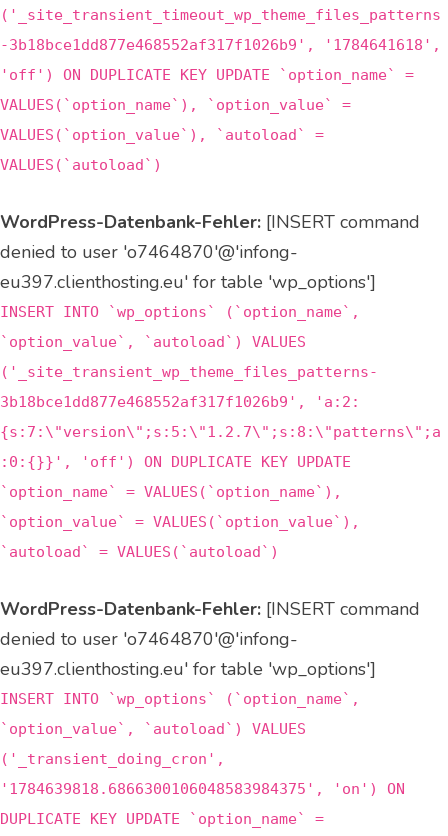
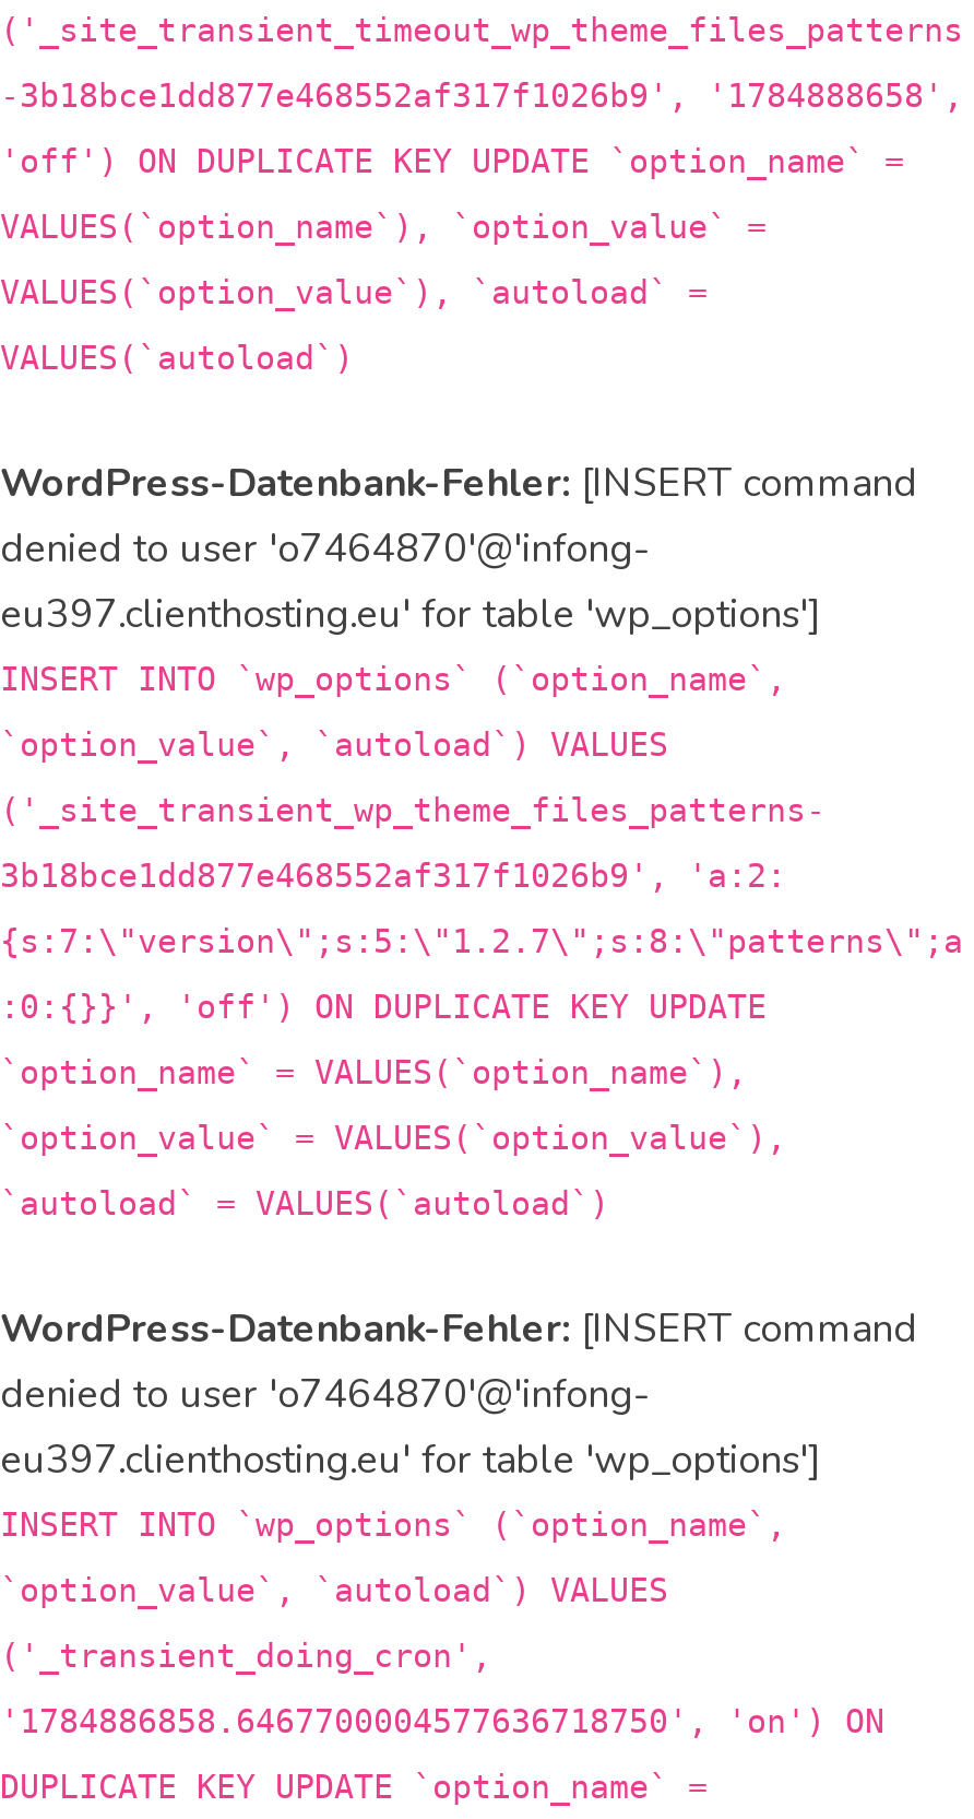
[0,36,441,54] -3b18bce1dd877e468552af317f1026b9', '1784641618', -> [0,76,963,116] -3b18bce1dd877e468552af317f1026b9', '1784888658',
[0,780,405,798] '1784639818.6866300106048583984375', 'on') ON -> [0,1702,884,1741] '1784886858.6467700004577636718750', 'on') ON

